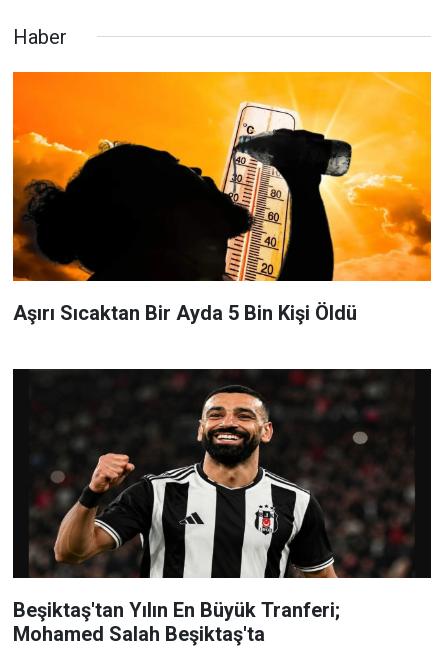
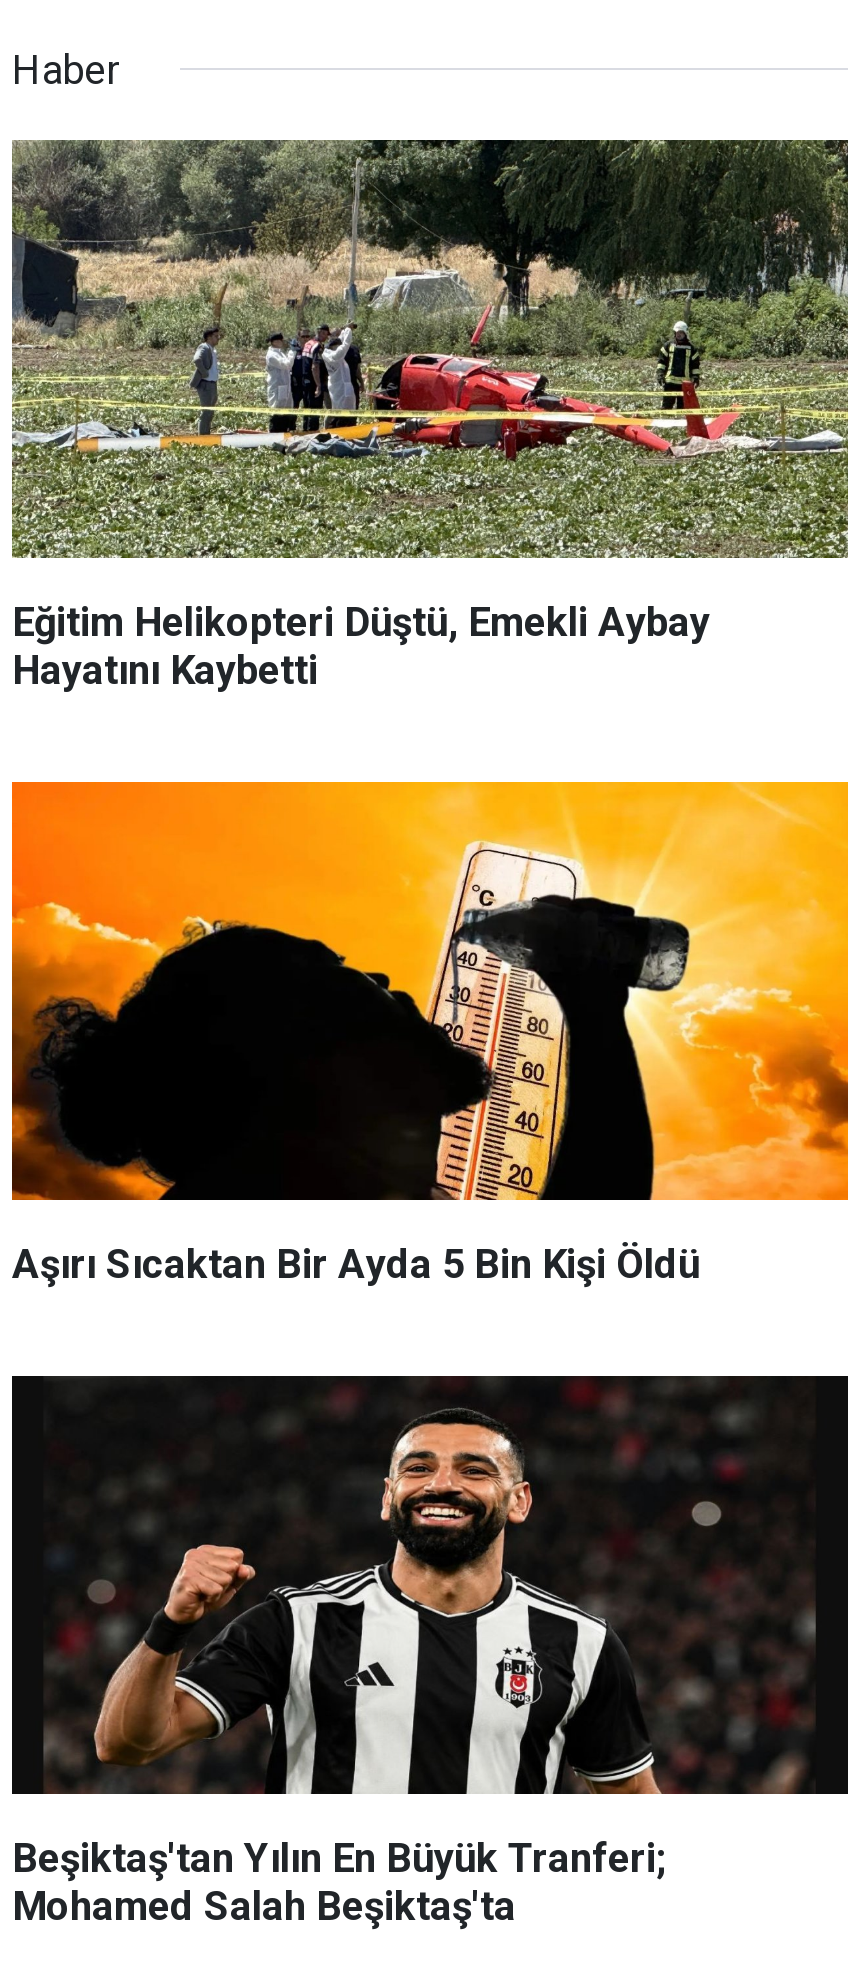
none -> [10,138,850,693] [image] | Eğitim Helikopteri Düştü, Emekli Aybay | Hayatını Kaybetti

